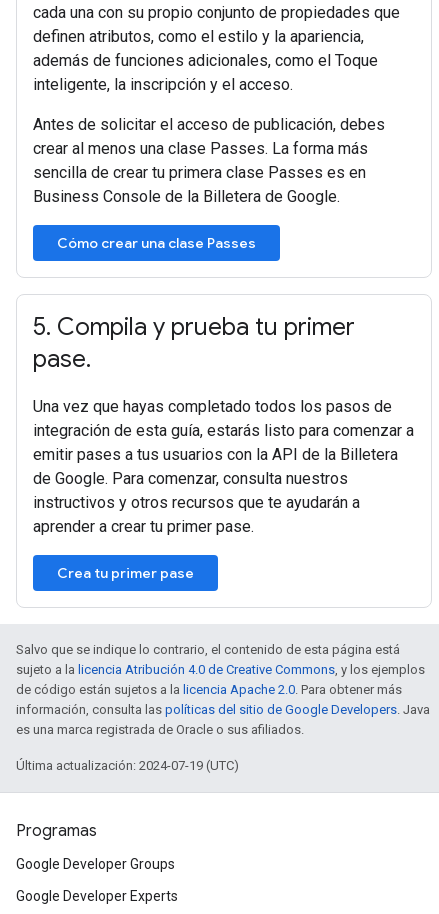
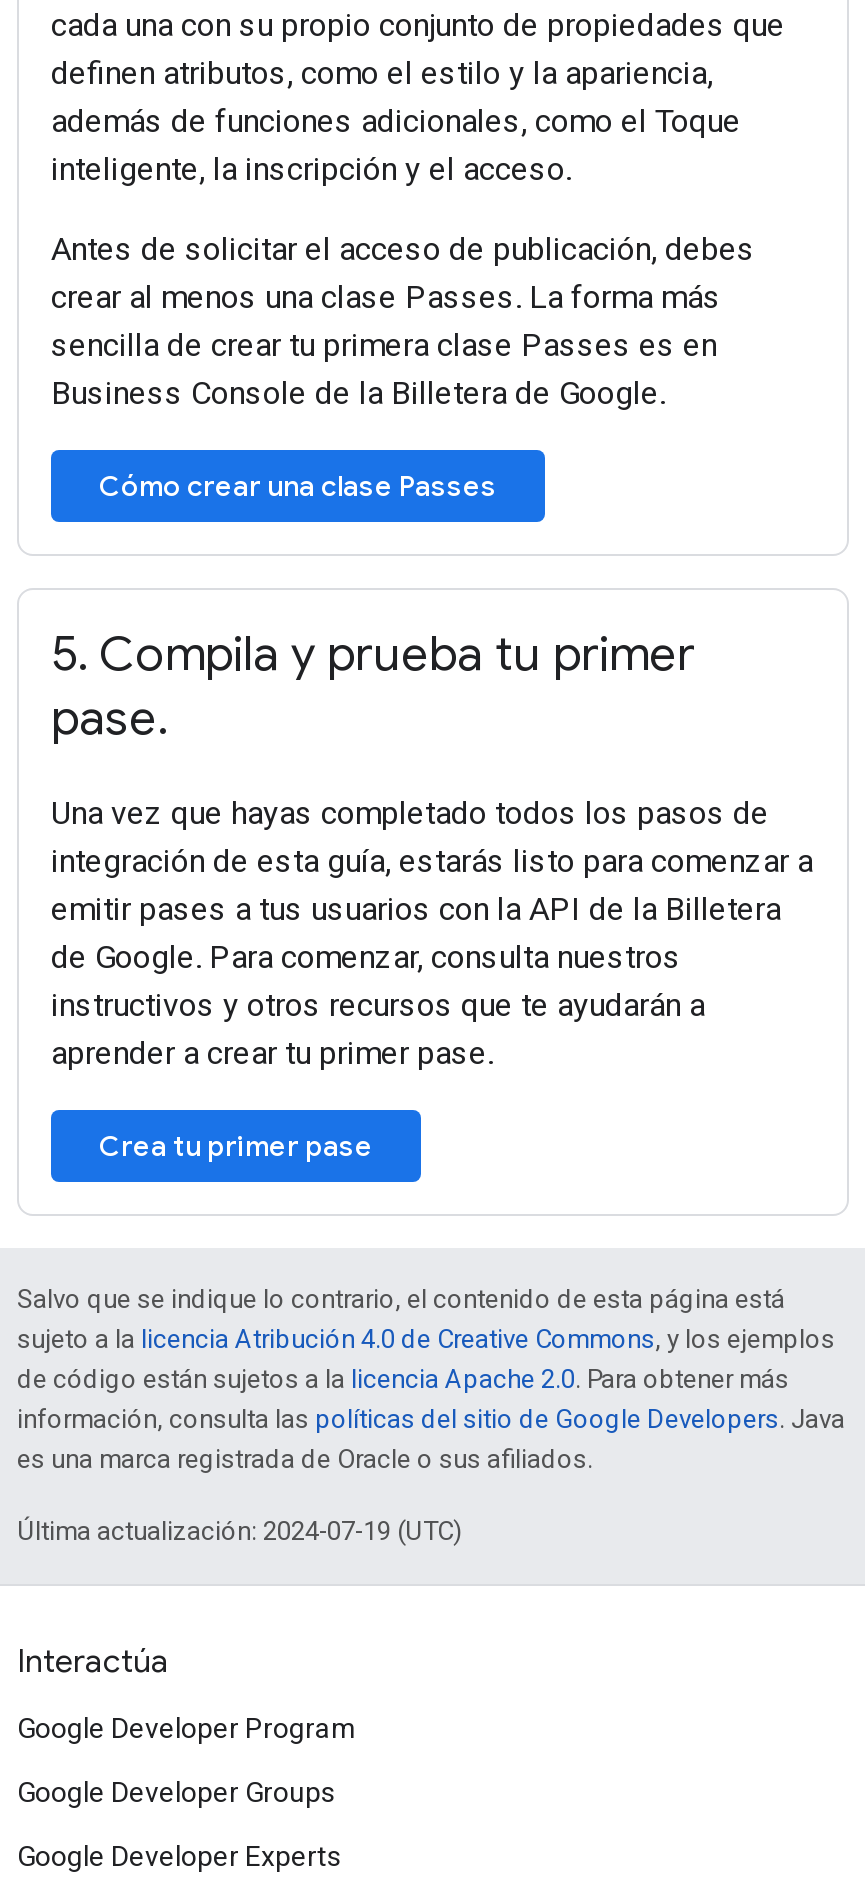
[16,821,97,841] Programas -> [17,1642,357,1744] Interactúa | Google Developer Program

